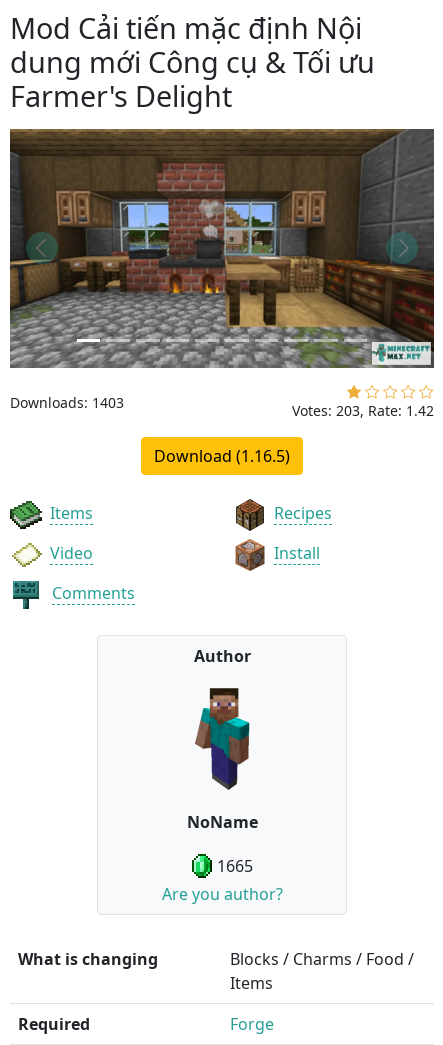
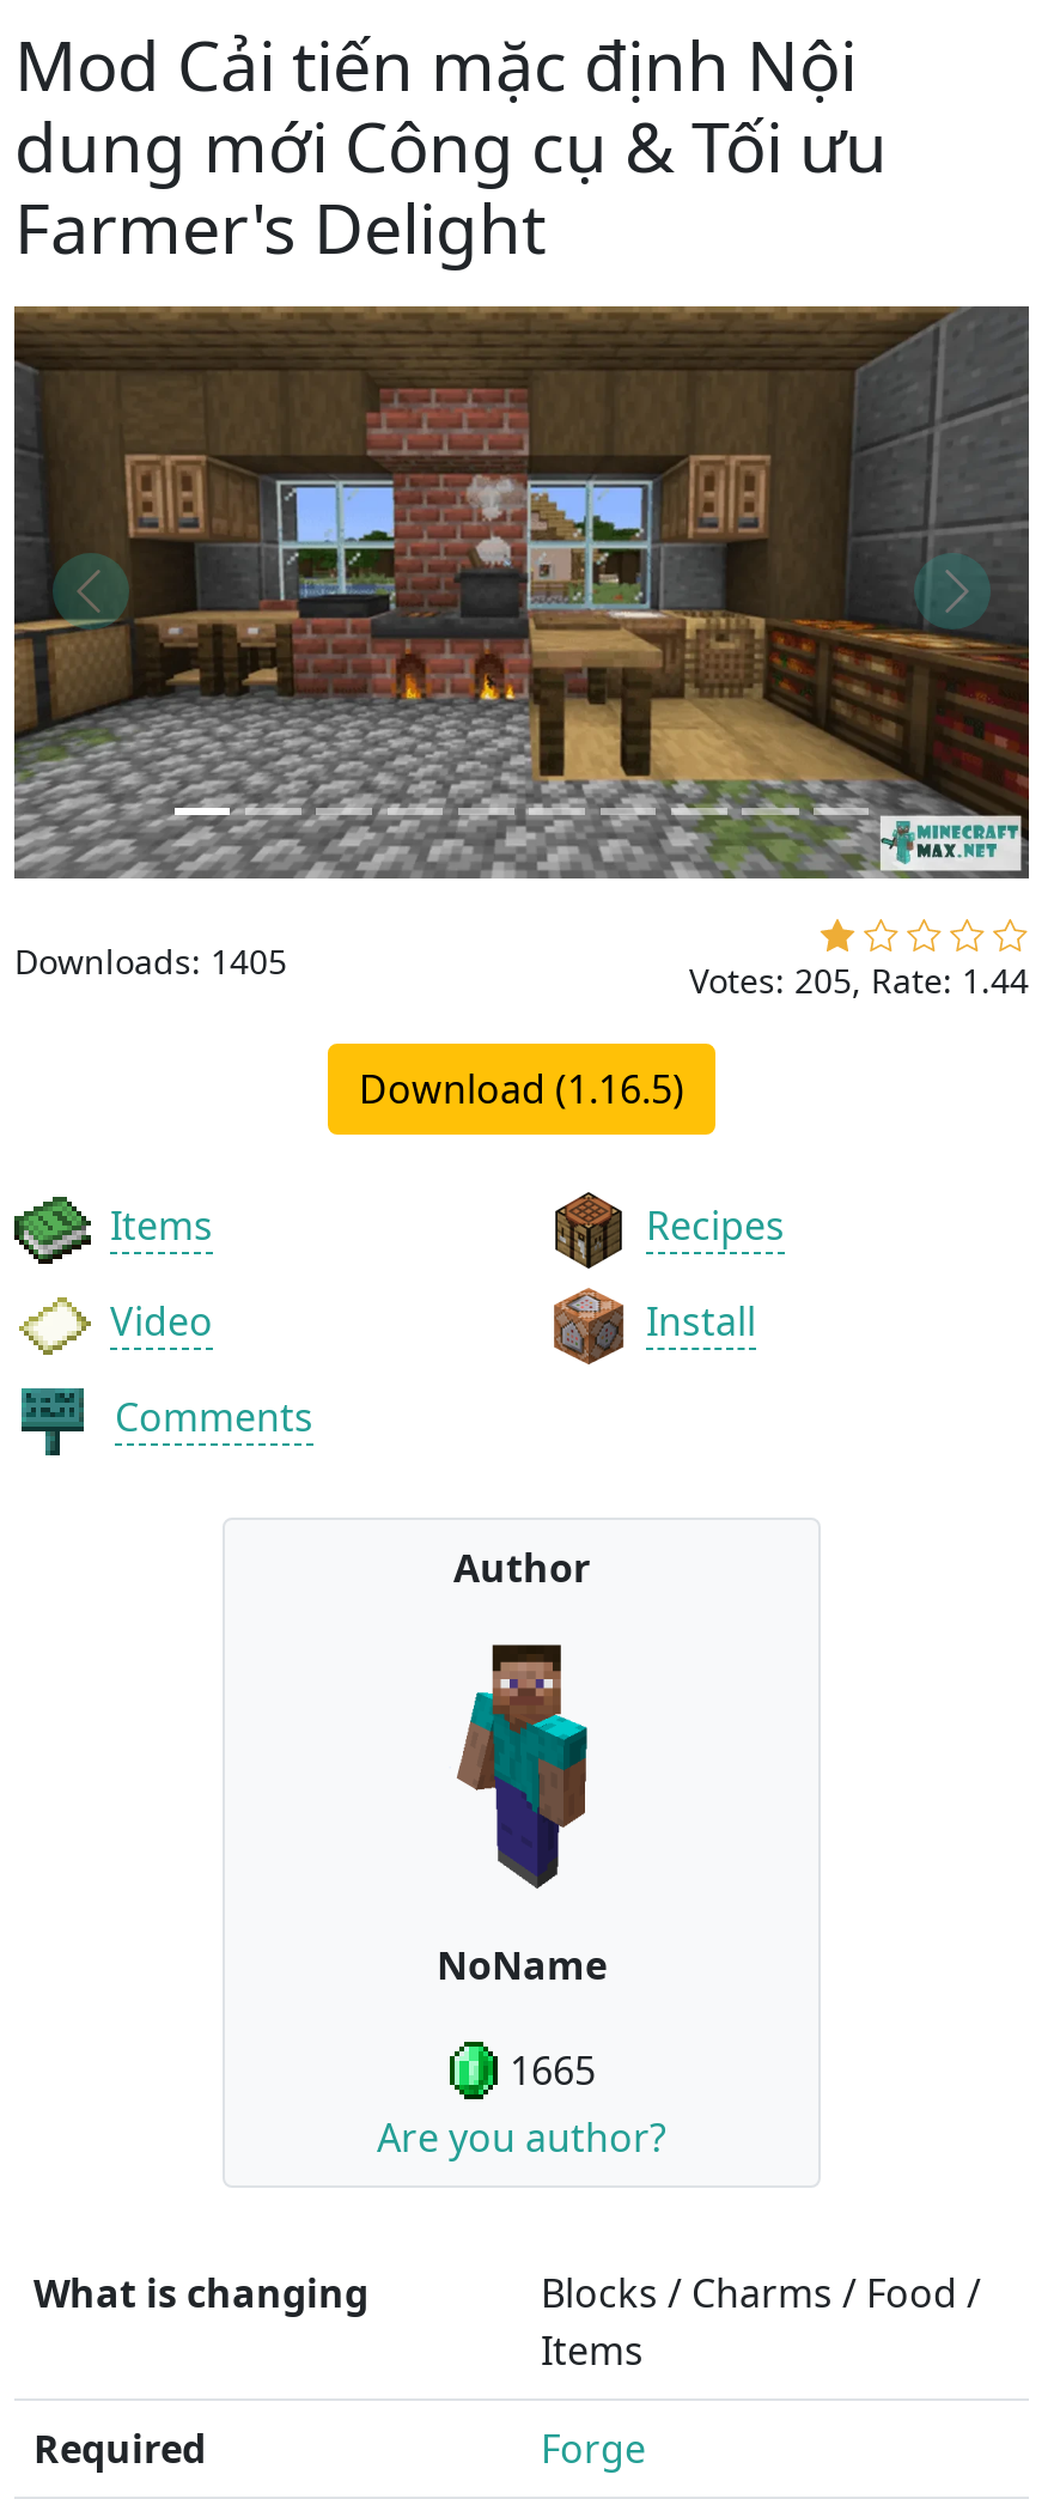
[10,392,124,411] Downloads: 1403 -> [14,937,287,983] Downloads: 1405
[292,400,434,419] Votes: 203, Rate: 1.42 -> [689,956,1029,1002] Votes: 205, Rate: 1.44

